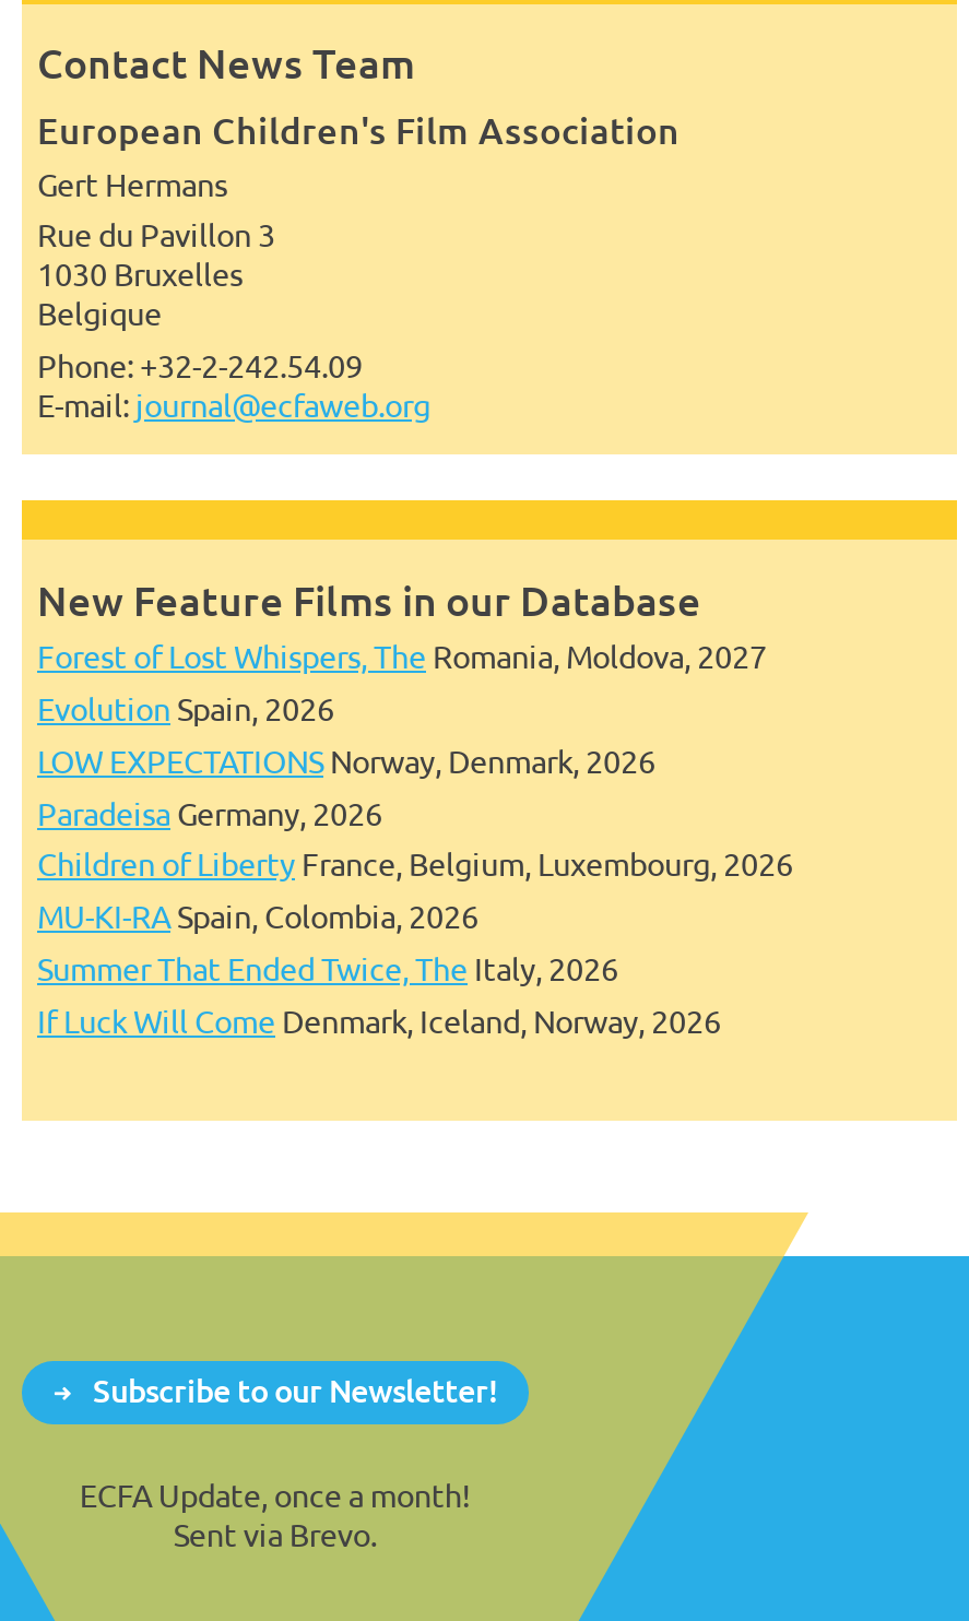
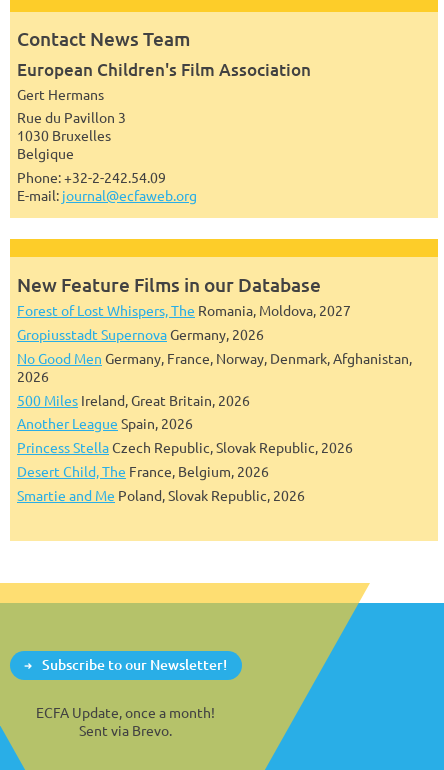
[37,691,793,1039] Evolution Spain, 2026 | LOW EXPECTATIONS Norway, Denmark, 2026 | Paradeisa Germany, 2026 | Children of Liberty France, Belgium, Luxembourg, 2026 | MU-KI-RA Spain, Colombia, 2026 | Summer That Ended Twice, The Italy, 2026 | If Luck Will Come Denmark, Iceland, Norway, 2026 -> [17,326,412,504] Gropiusstadt Supernova Germany, 2026 | No Good Men Germany, France, Norway, Denmark, Afghanistan, | 2026 | 500 Miles Ireland, Great Britain, 2026 | Another League Spain, 2026 | Princess Stella Czech Republic, Slovak Republic, 2026 | Desert Child, The France, Belgium, 2026 | Smartie and Me Poland, Slovak Republic, 2026

